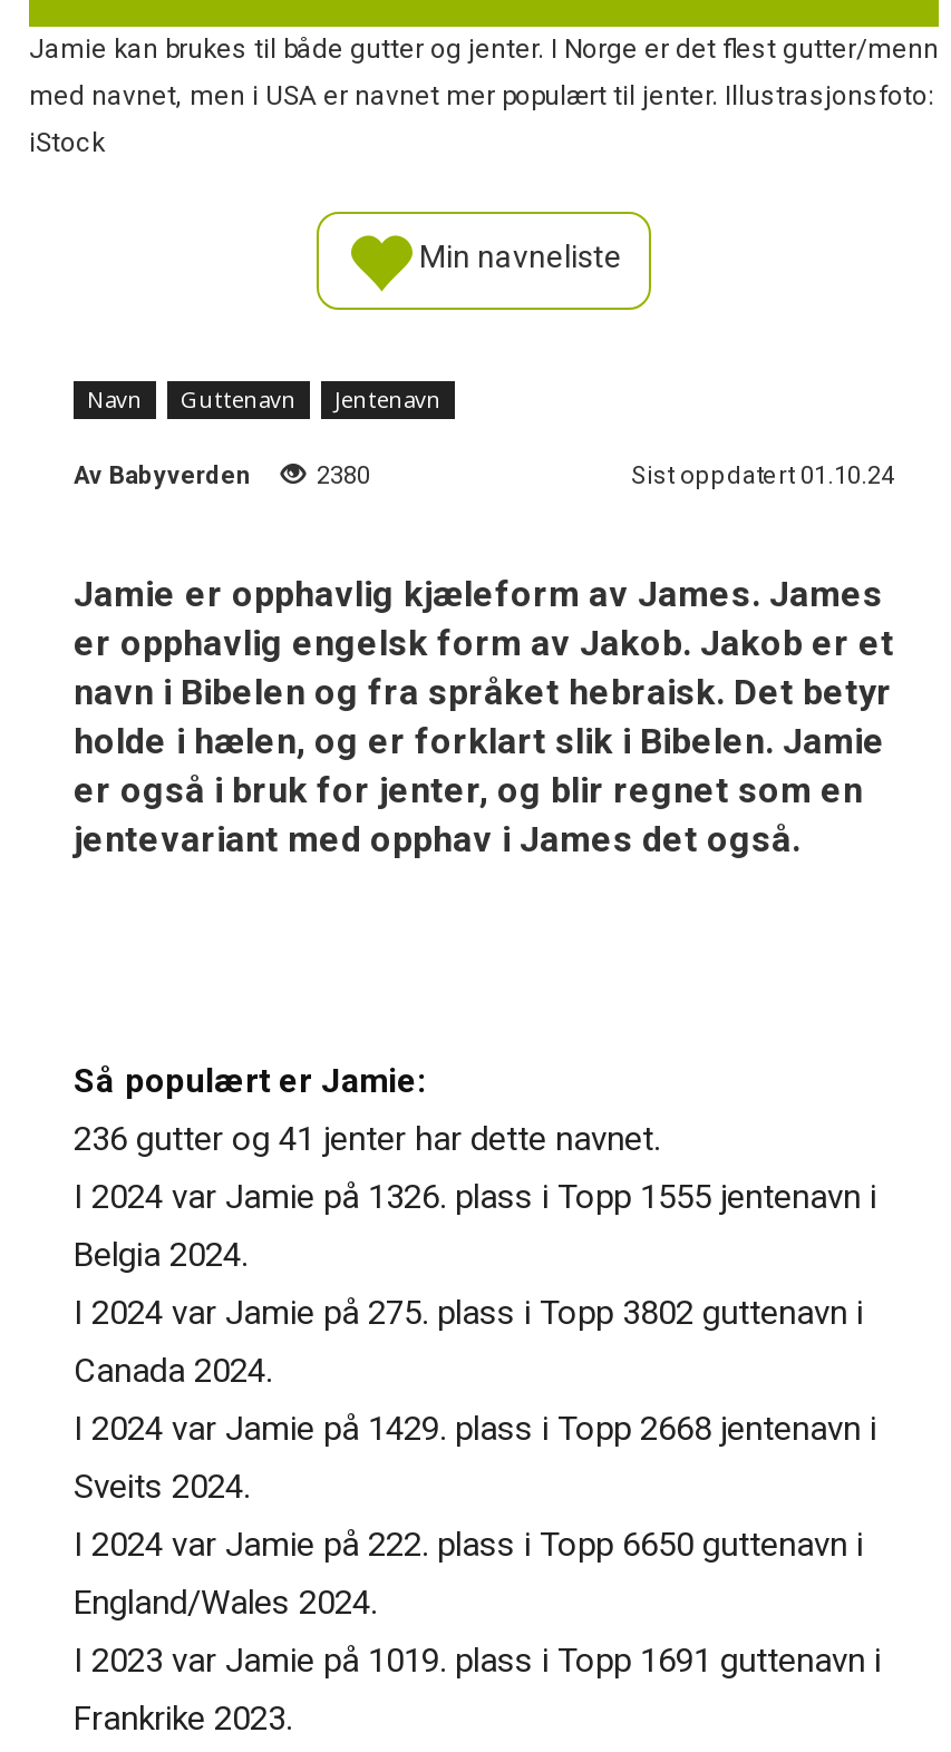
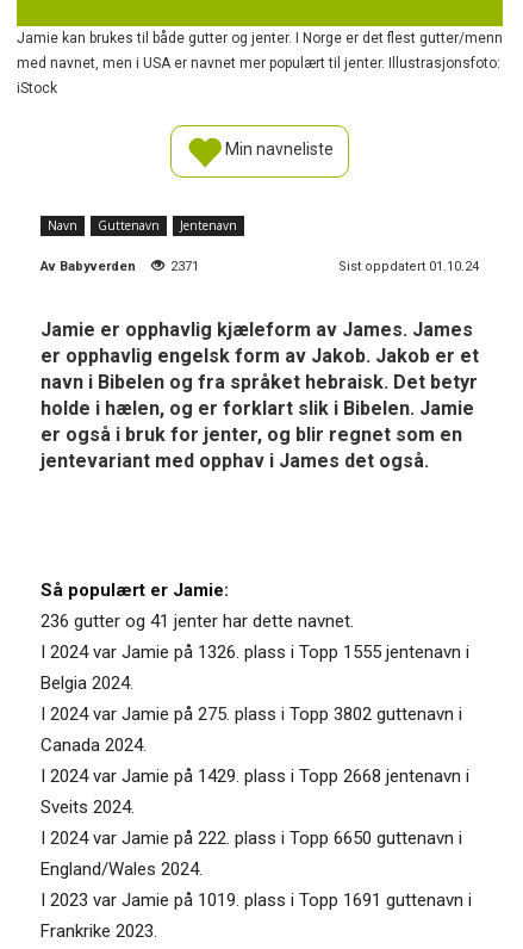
[317,461,370,489] 2380 -> [170,258,199,274] 2371

